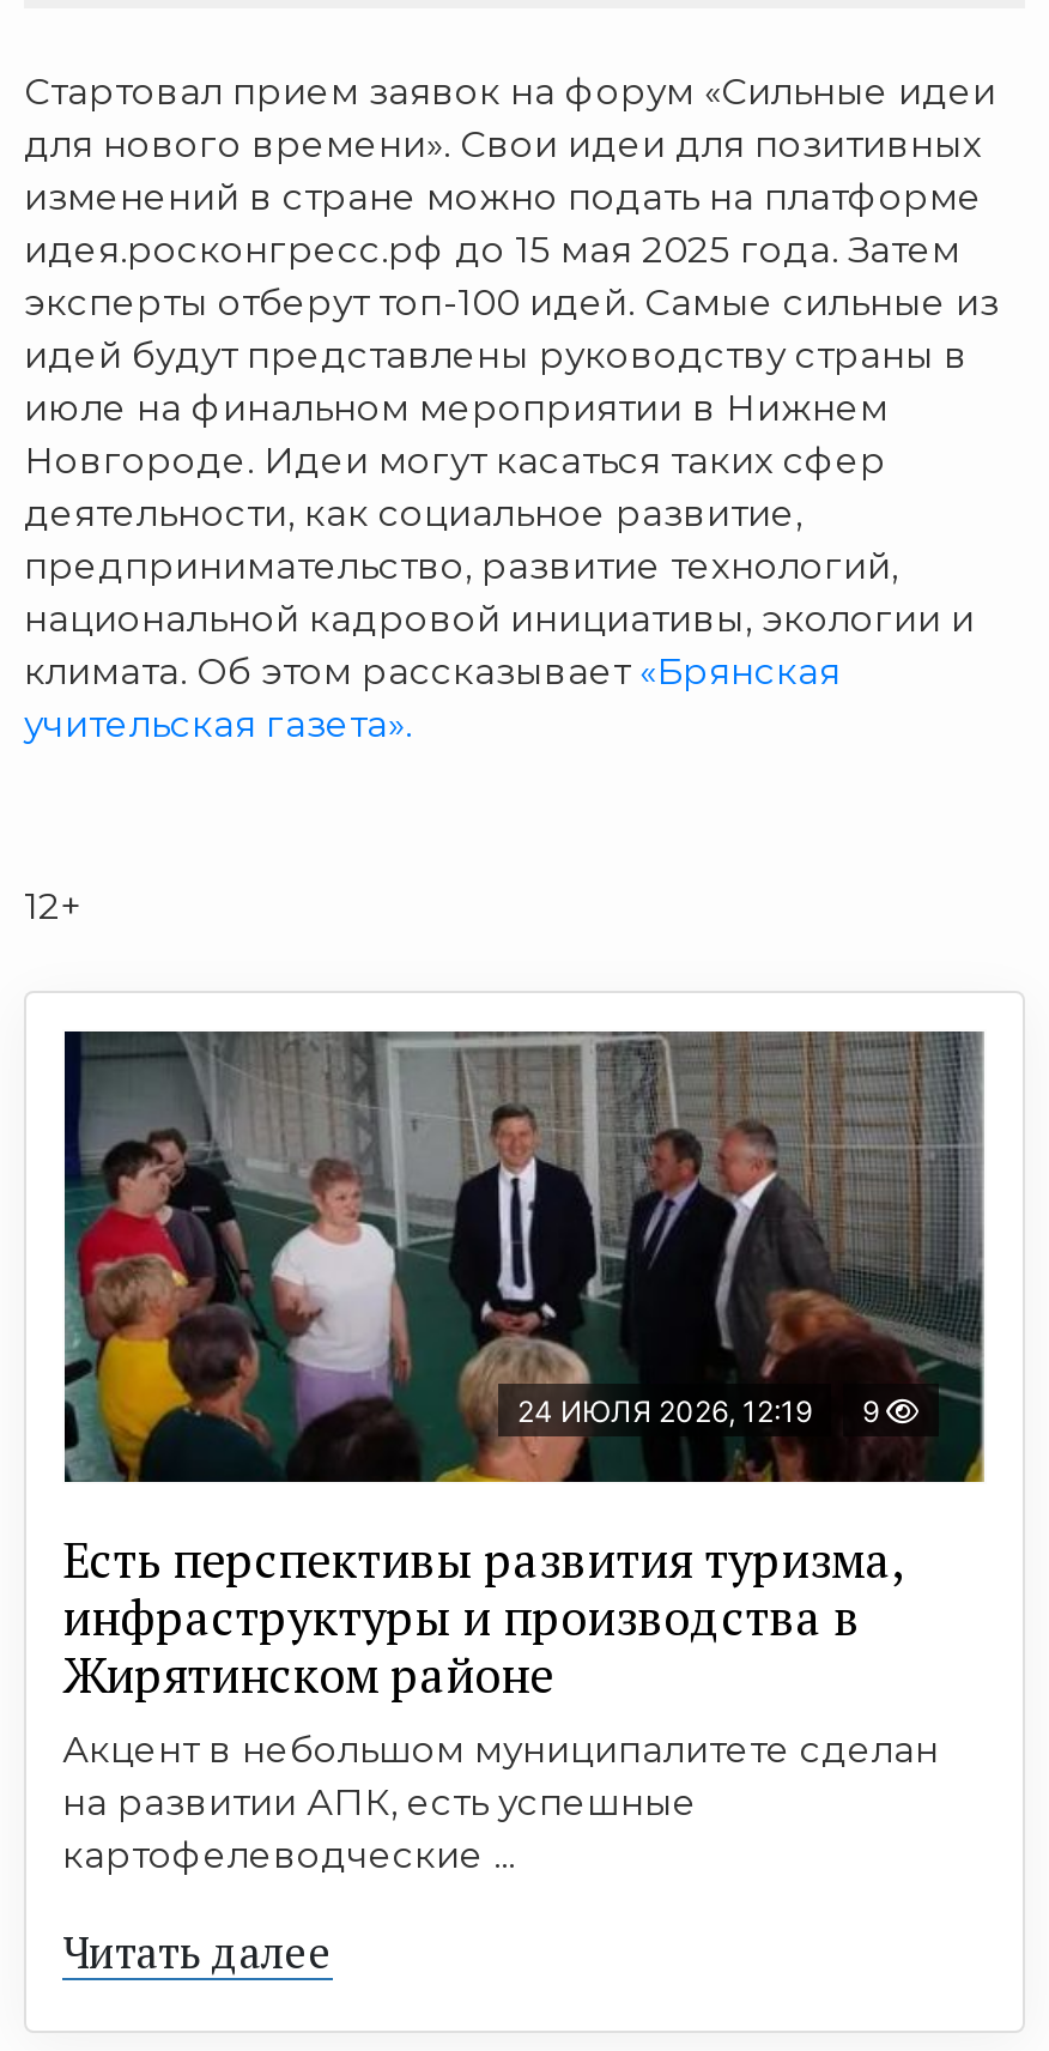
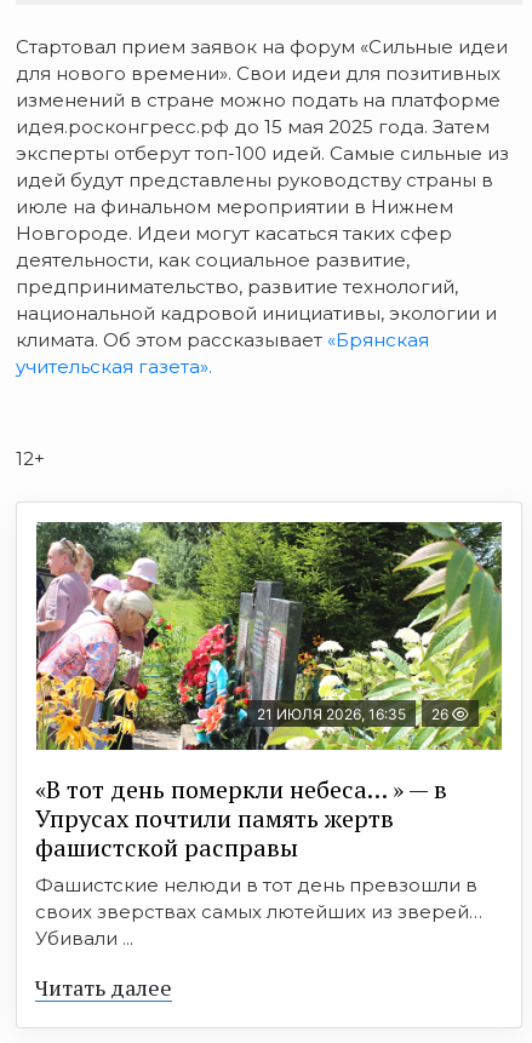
[62,1029,984,1484] [image] | 24 ИЮЛЯ 2026, 12:19 | 9 -> [35,521,503,751] [image] | 21 ИЮЛЯ 2026, 16:35 | 26
[62,1526,939,1876] Есть перспективы развития туризма, | инфраструктуры и производства в | Жирятинском районе | Акцент в небольшом муниципалитете сделан | на развитии АПК, есть успешные | картофелеводческие ... -> [35,772,482,949] «В тот день померкли небеса… » — в | Упрусах почтили память жертв | фашистской расправы | Фашистские нелюди в тот день превзошли в | своих зверствах самых лютейших из зверей… | Убивали ...

